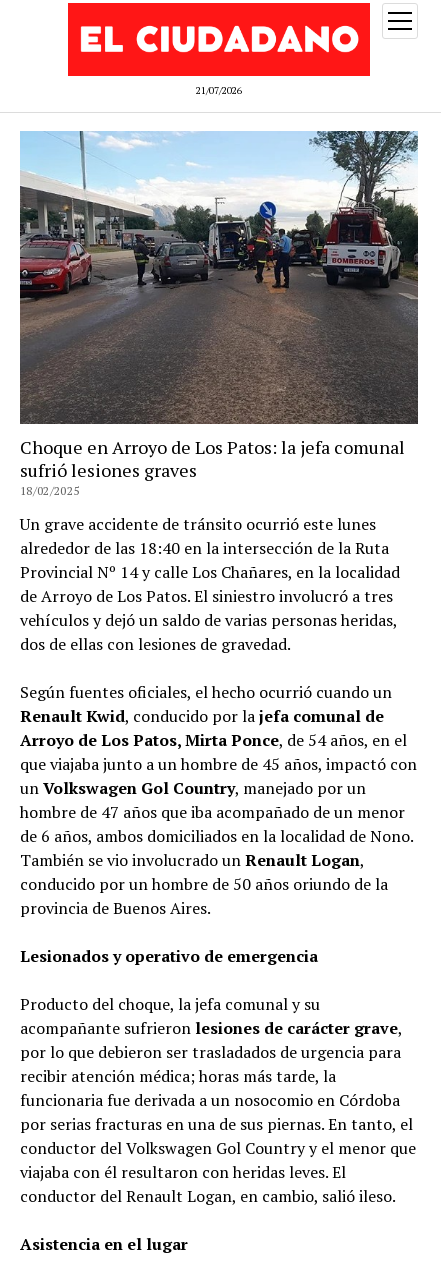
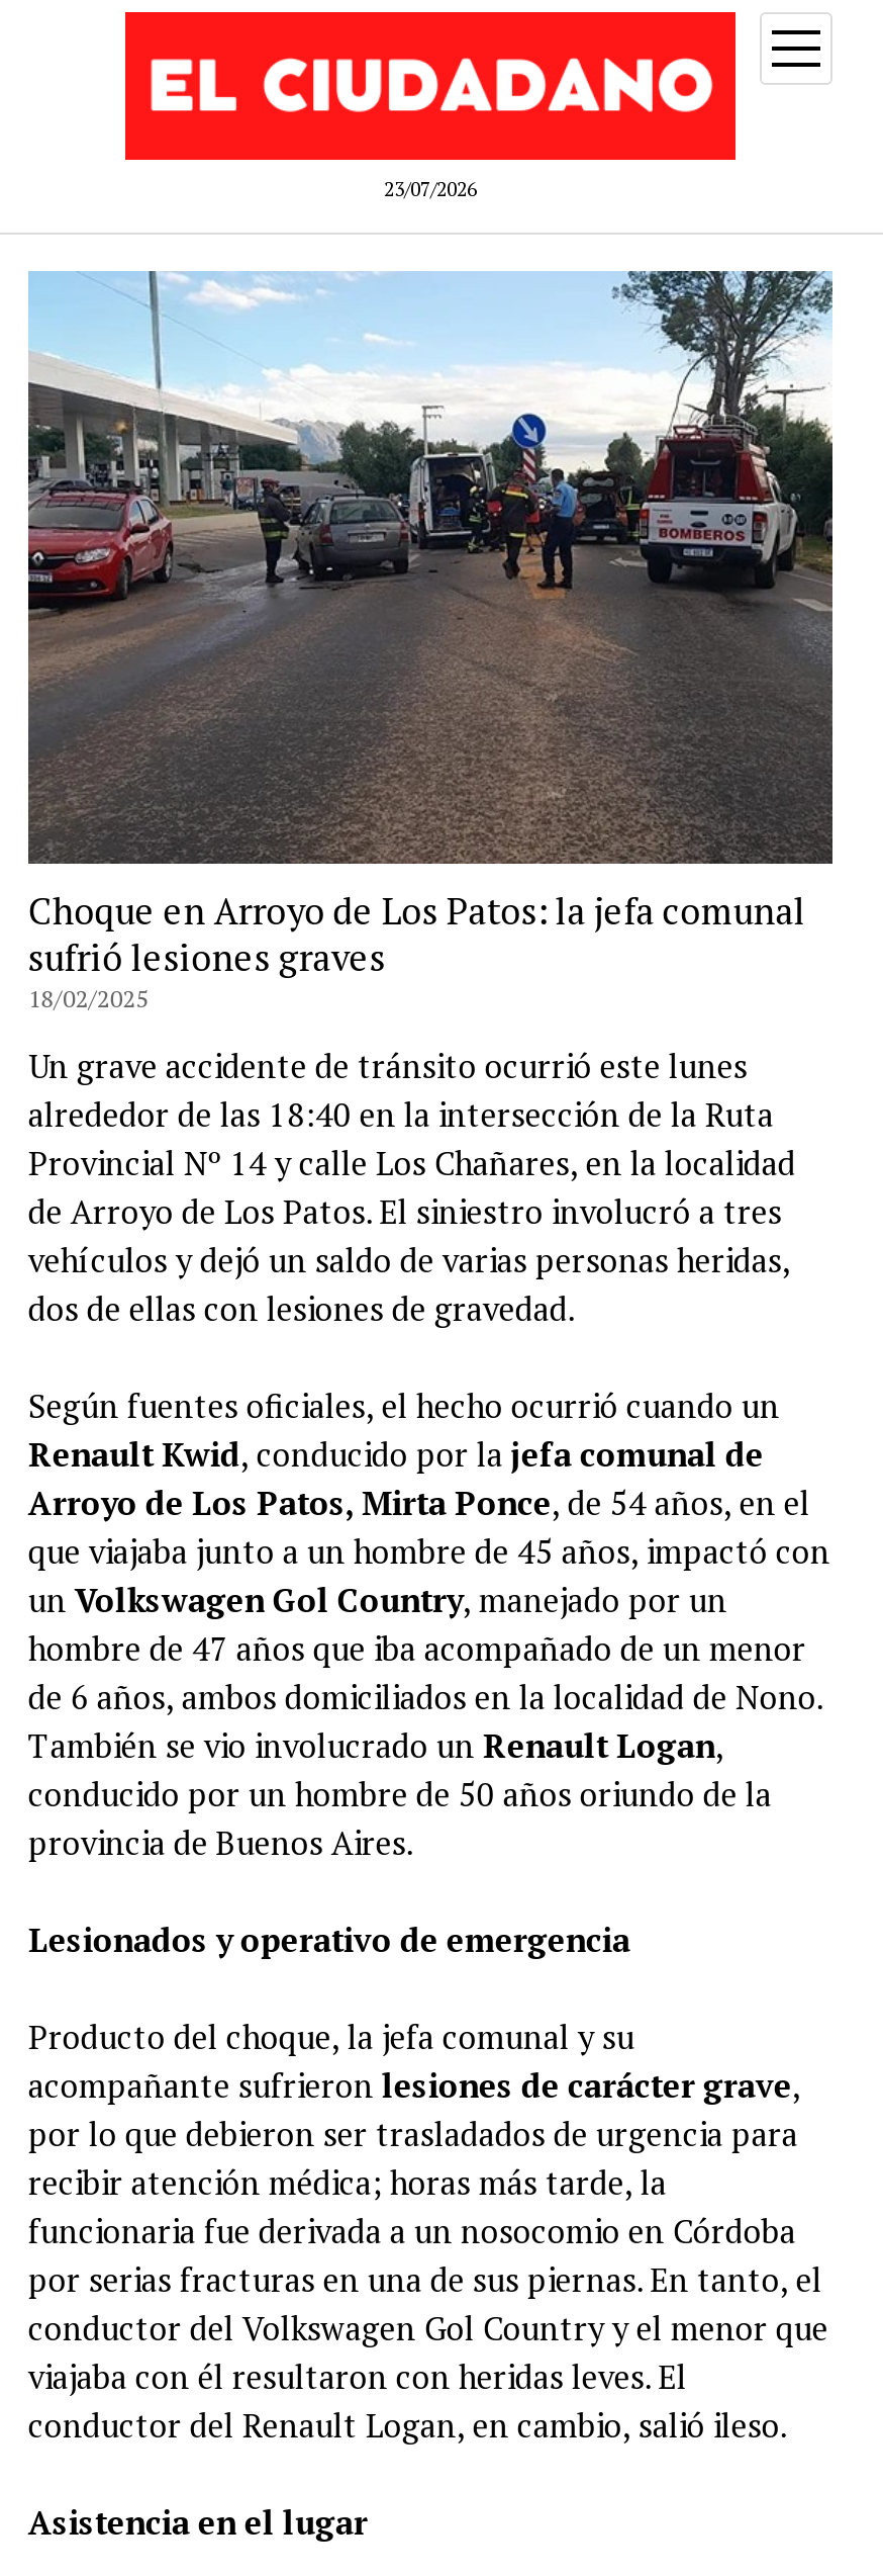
[196,83,242,96] 21/07/2026 -> [384,175,477,201] 23/07/2026

